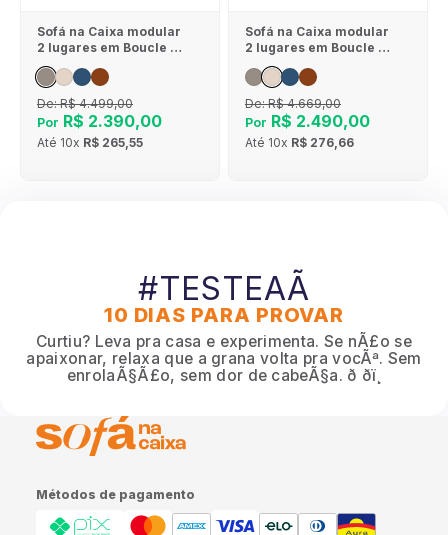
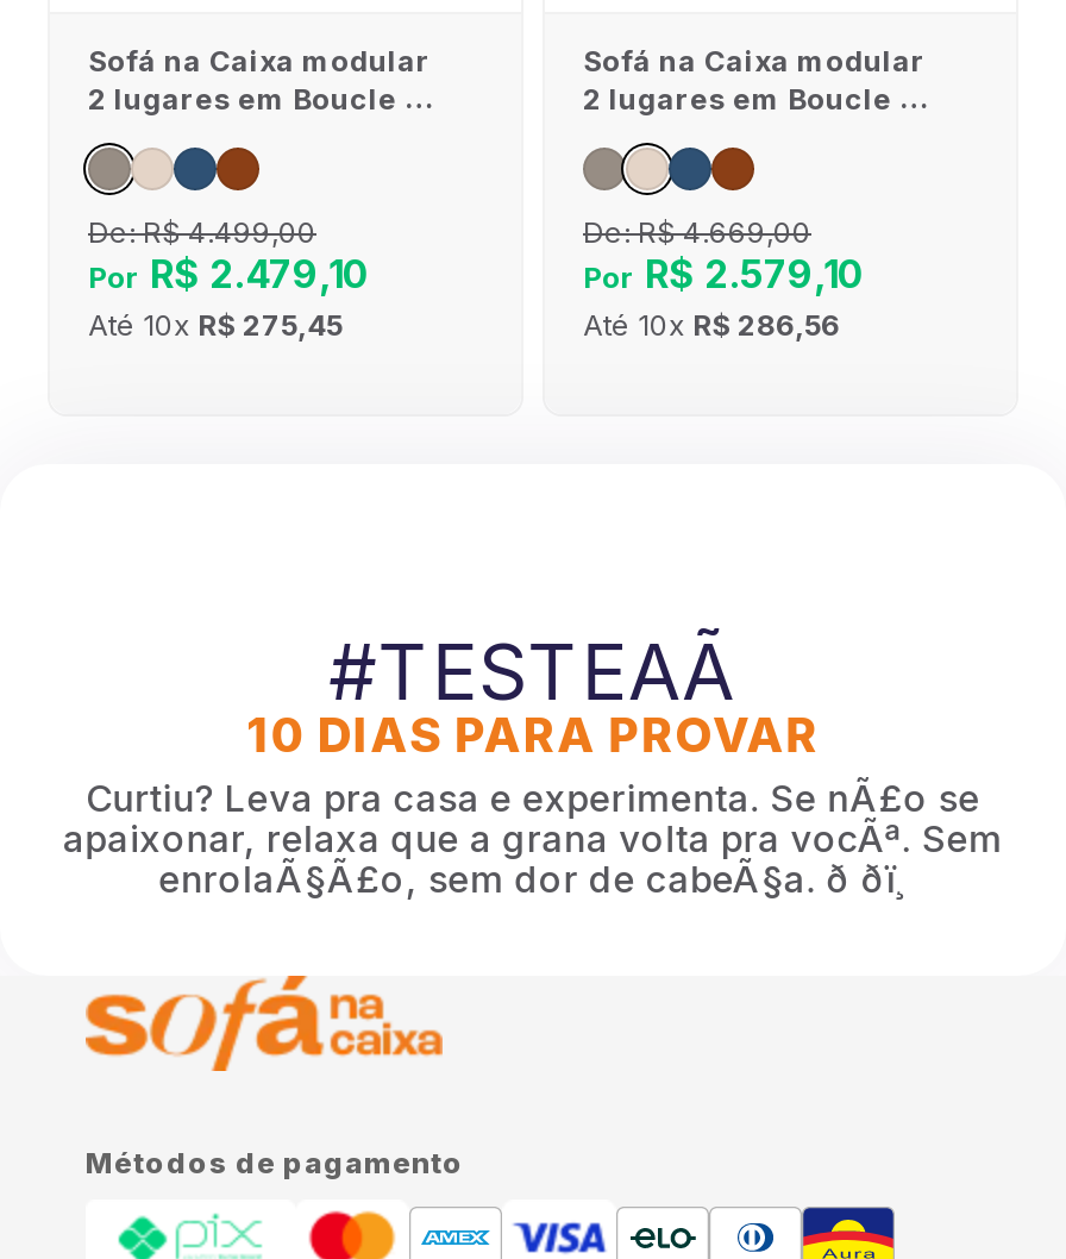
[37,111,162,131] Por R$ 2.390,00 -> [88,251,369,298] Por R$ 2.479,10
[245,111,370,131] Por R$ 2.490,00 -> [583,251,864,298] Por R$ 2.579,10
[37,135,143,150] Até 10x R$ 265,55 -> [88,308,343,343] Até 10x R$ 275,45
[245,135,354,150] Até 10x R$ 276,66 -> [583,308,840,343] Até 10x R$ 286,56

